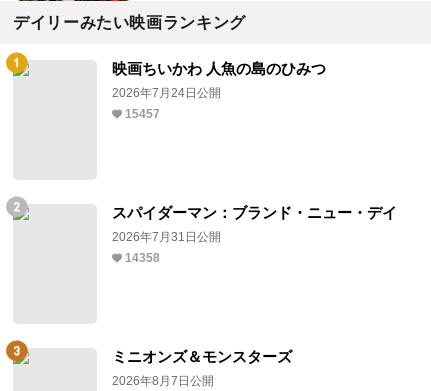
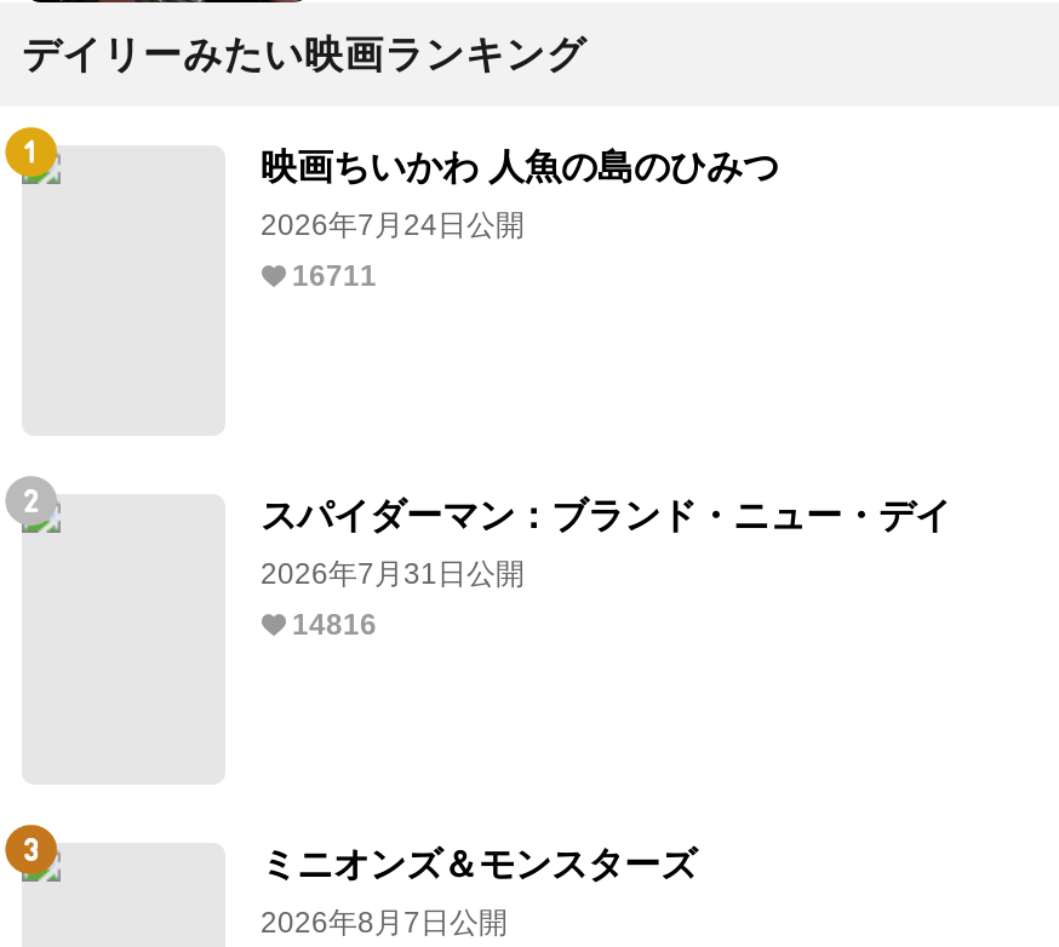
[124,107,159,121] 15457 -> [292,258,377,292] 16711
[124,251,159,265] 14358 -> [292,607,377,641] 14816

